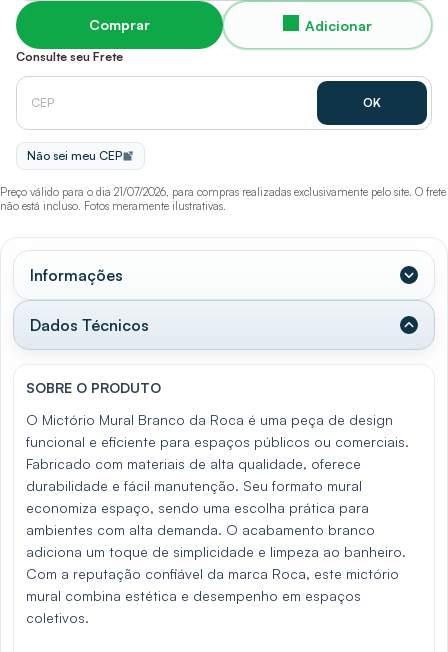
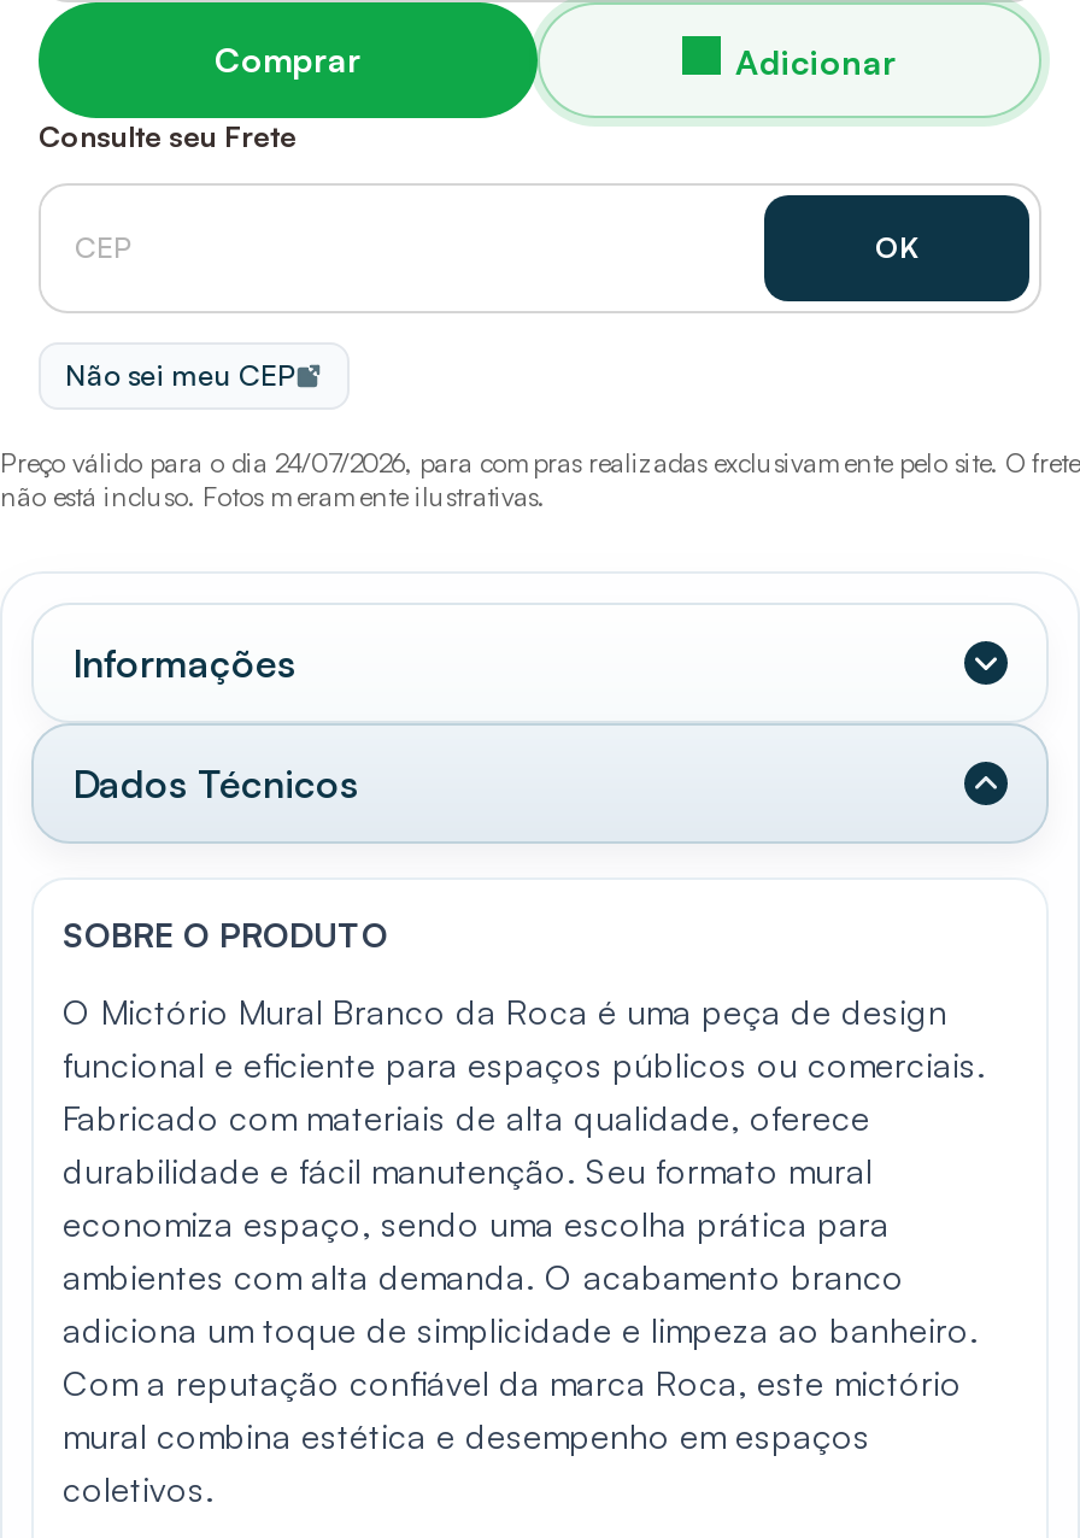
[0,185,446,199] Preço válido para o dia 21/07/2026, para compras realizadas exclusivamente pelo site. O frete -> [0,446,1080,480] Preço válido para o dia 24/07/2026, para compras realizadas exclusivamente pelo site. O frete

